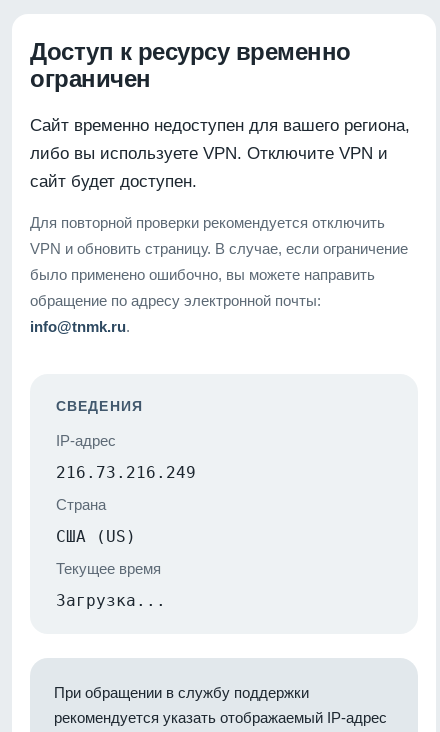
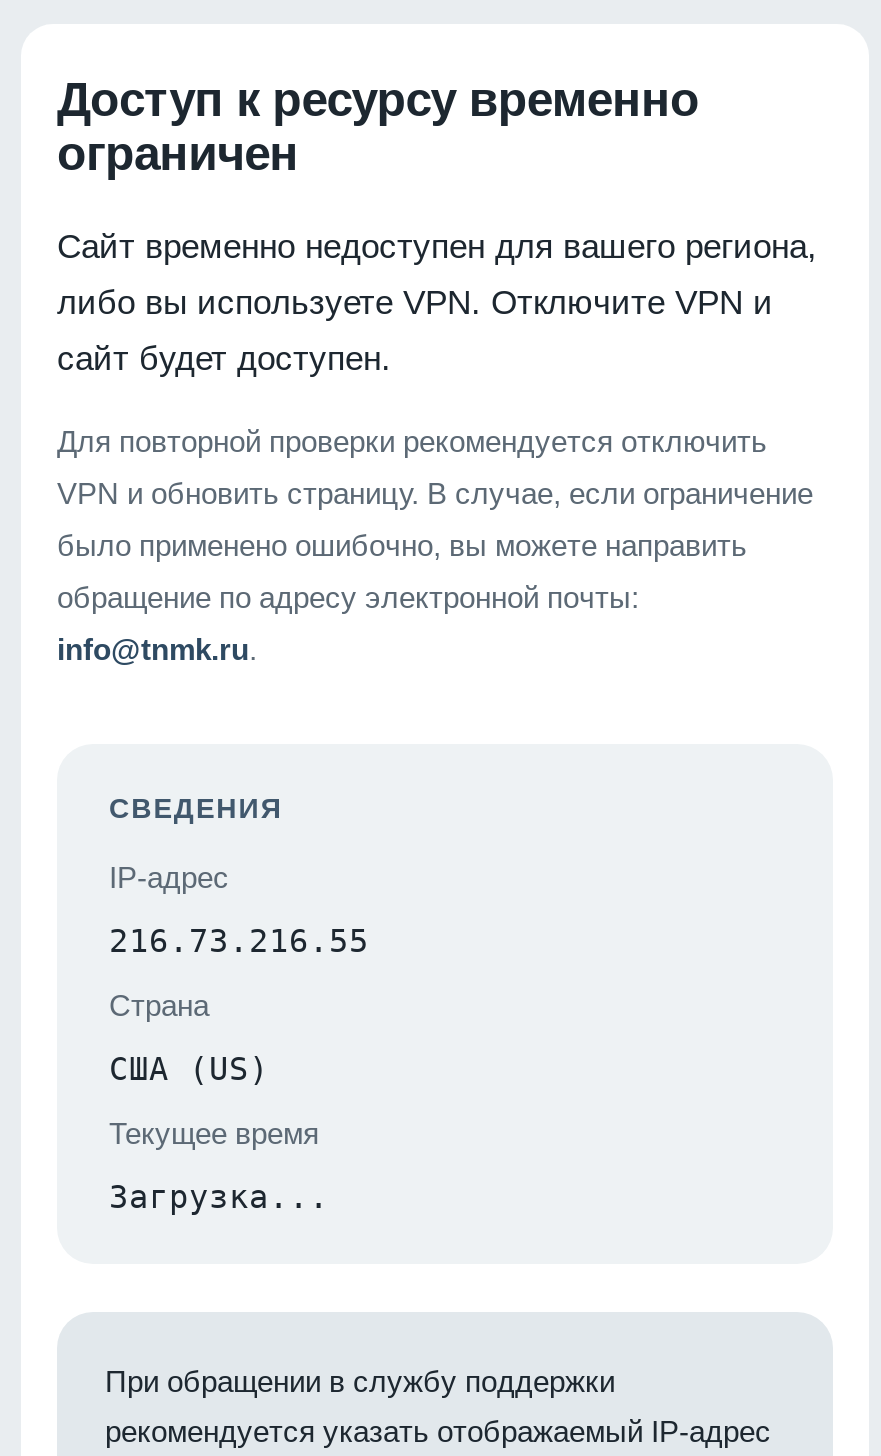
[56,462,196,481] 216.73.216.249 -> [109,921,369,959] 216.73.216.55

